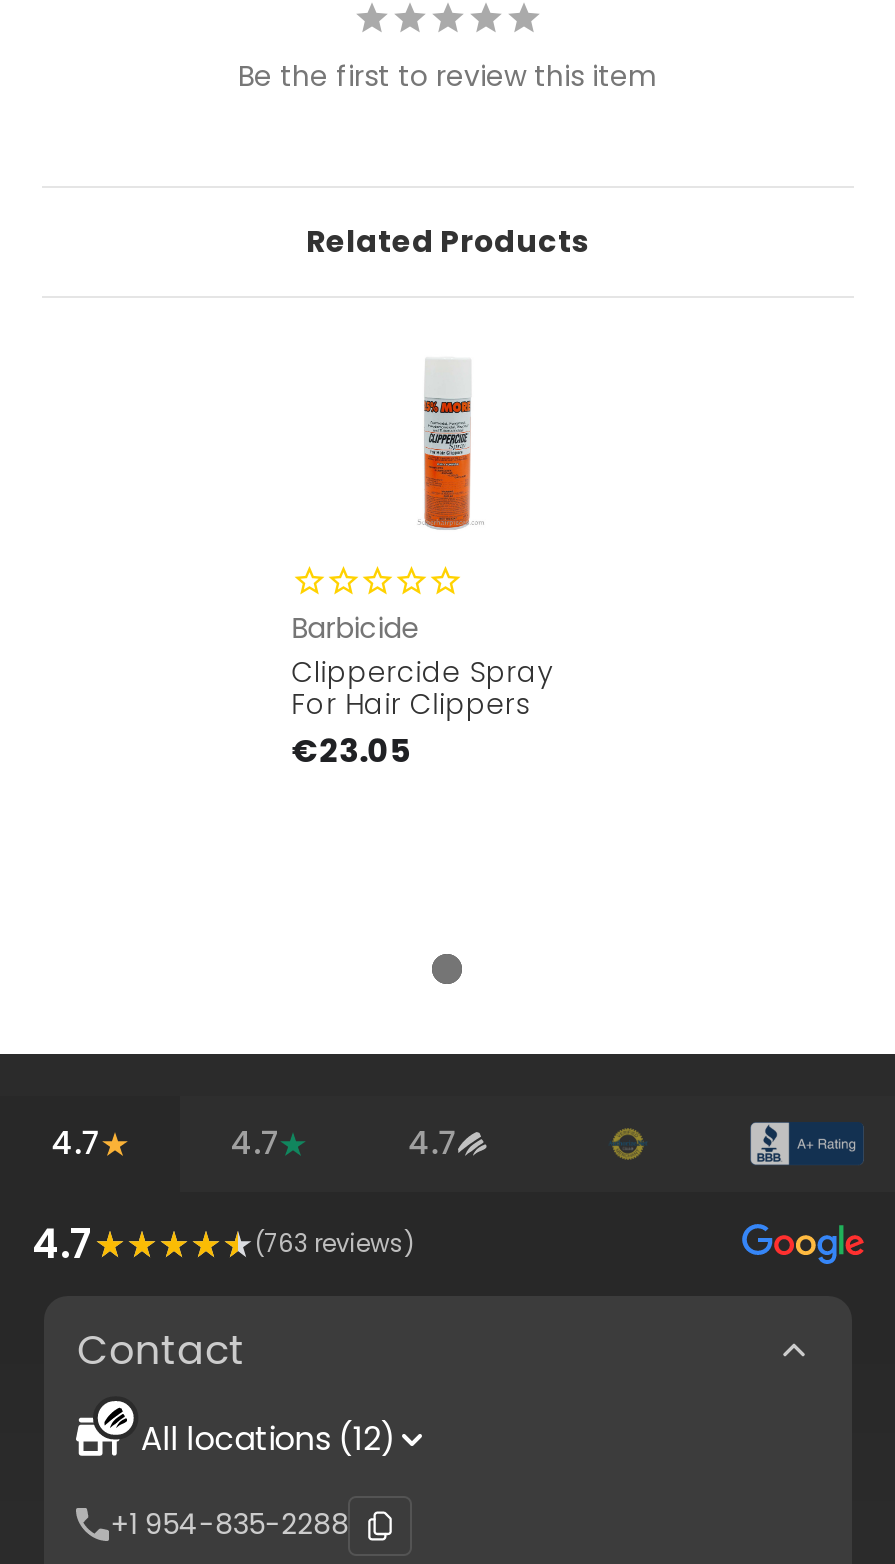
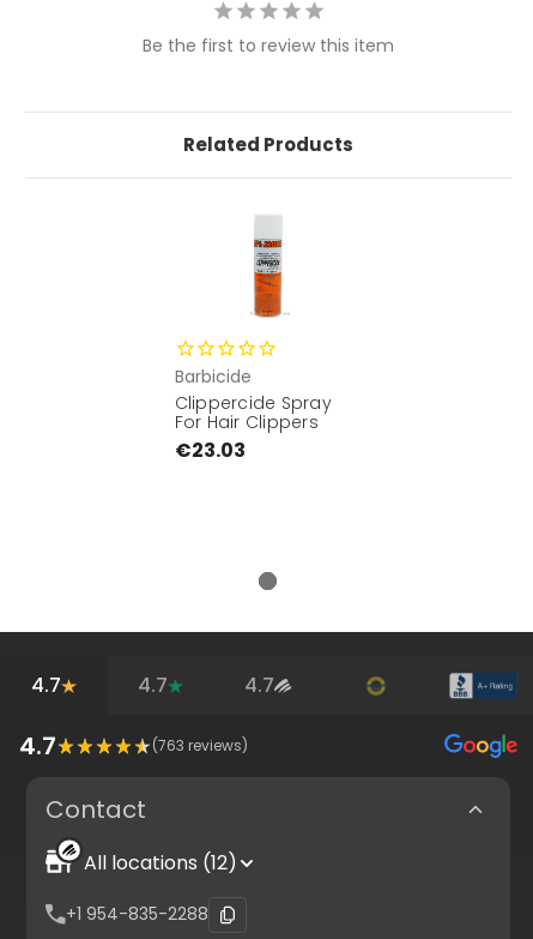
[291,727,409,773] €23.05 -> [175,436,245,464] €23.03

